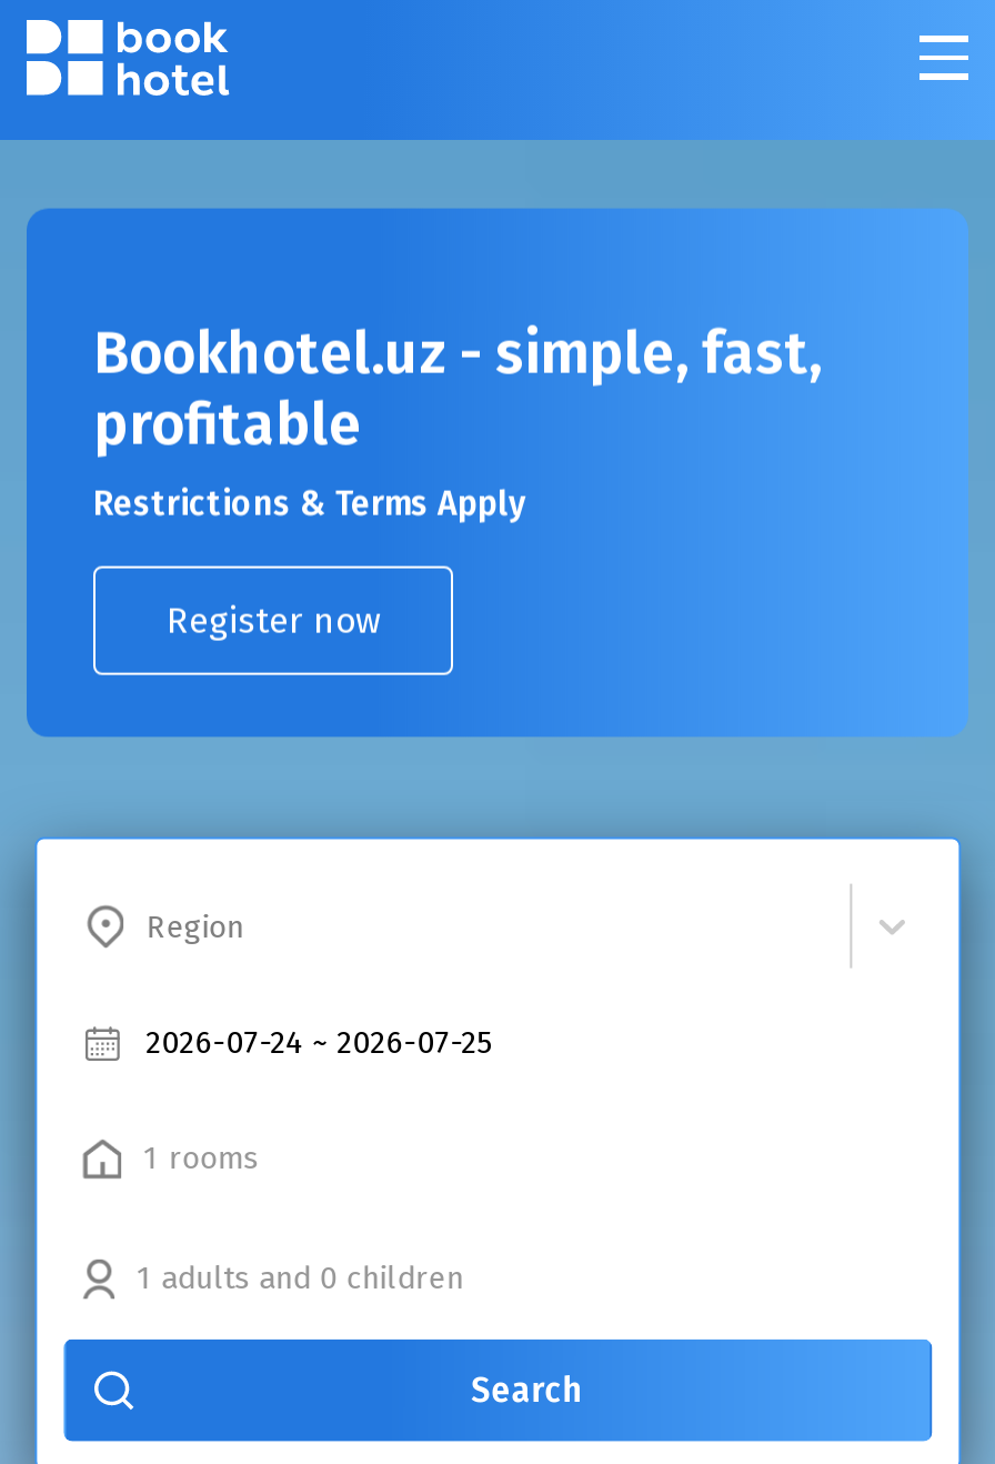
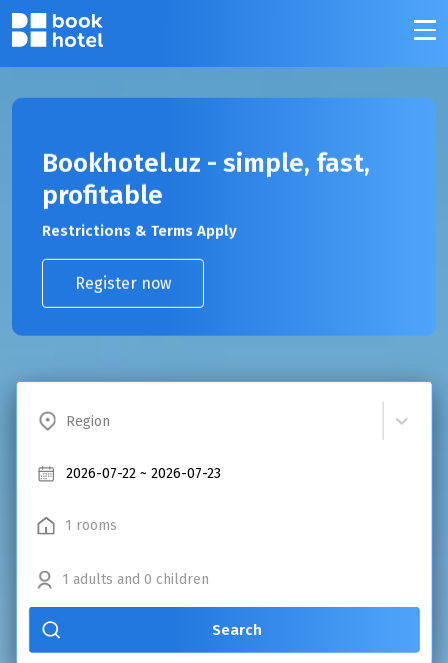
[146,1024,492,1061] 2026-07-24 ~ 2026-07-25 -> [66,465,221,482] 2026-07-22 ~ 2026-07-23

